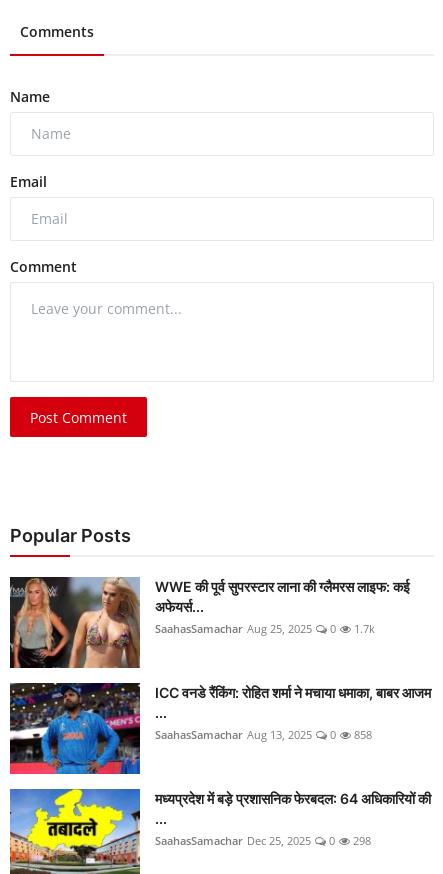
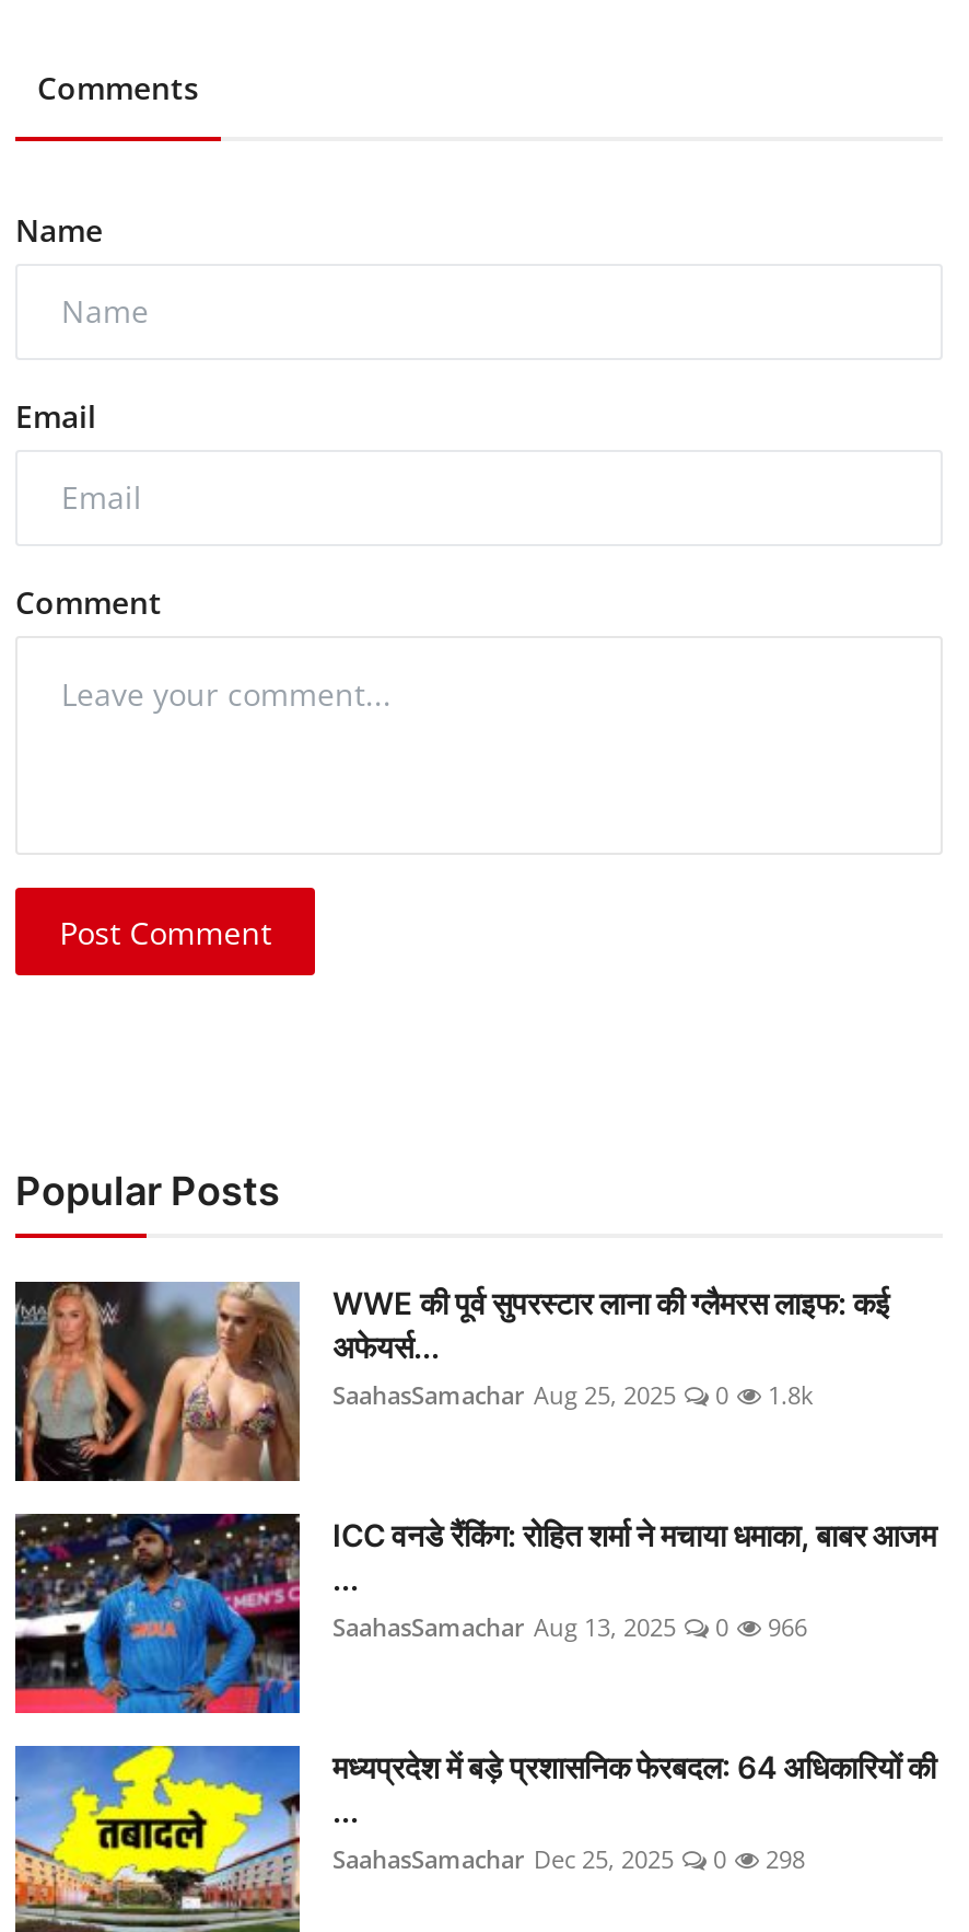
[155,621,375,636] SaahasSamachar Aug 25, 2025 0 1.7k -> [332,1379,814,1411] SaahasSamachar Aug 25, 2025 0 1.8k
[155,727,372,742] SaahasSamachar Aug 13, 2025 0 858 -> [332,1611,807,1643] SaahasSamachar Aug 13, 2025 0 966

